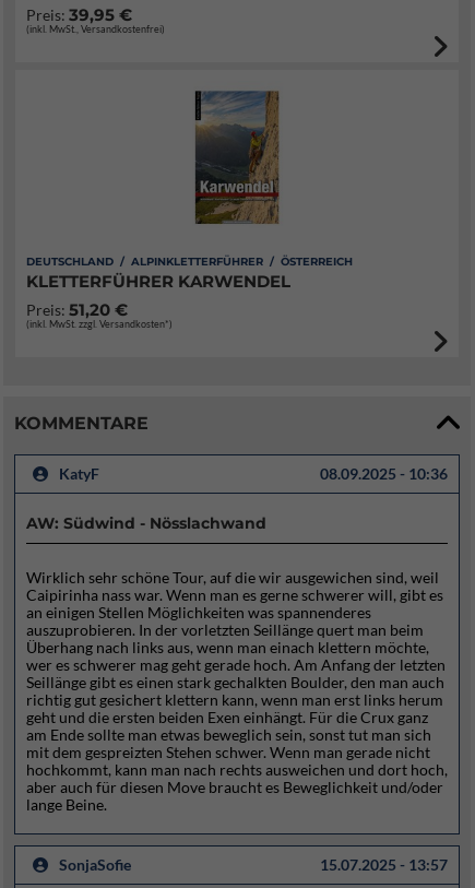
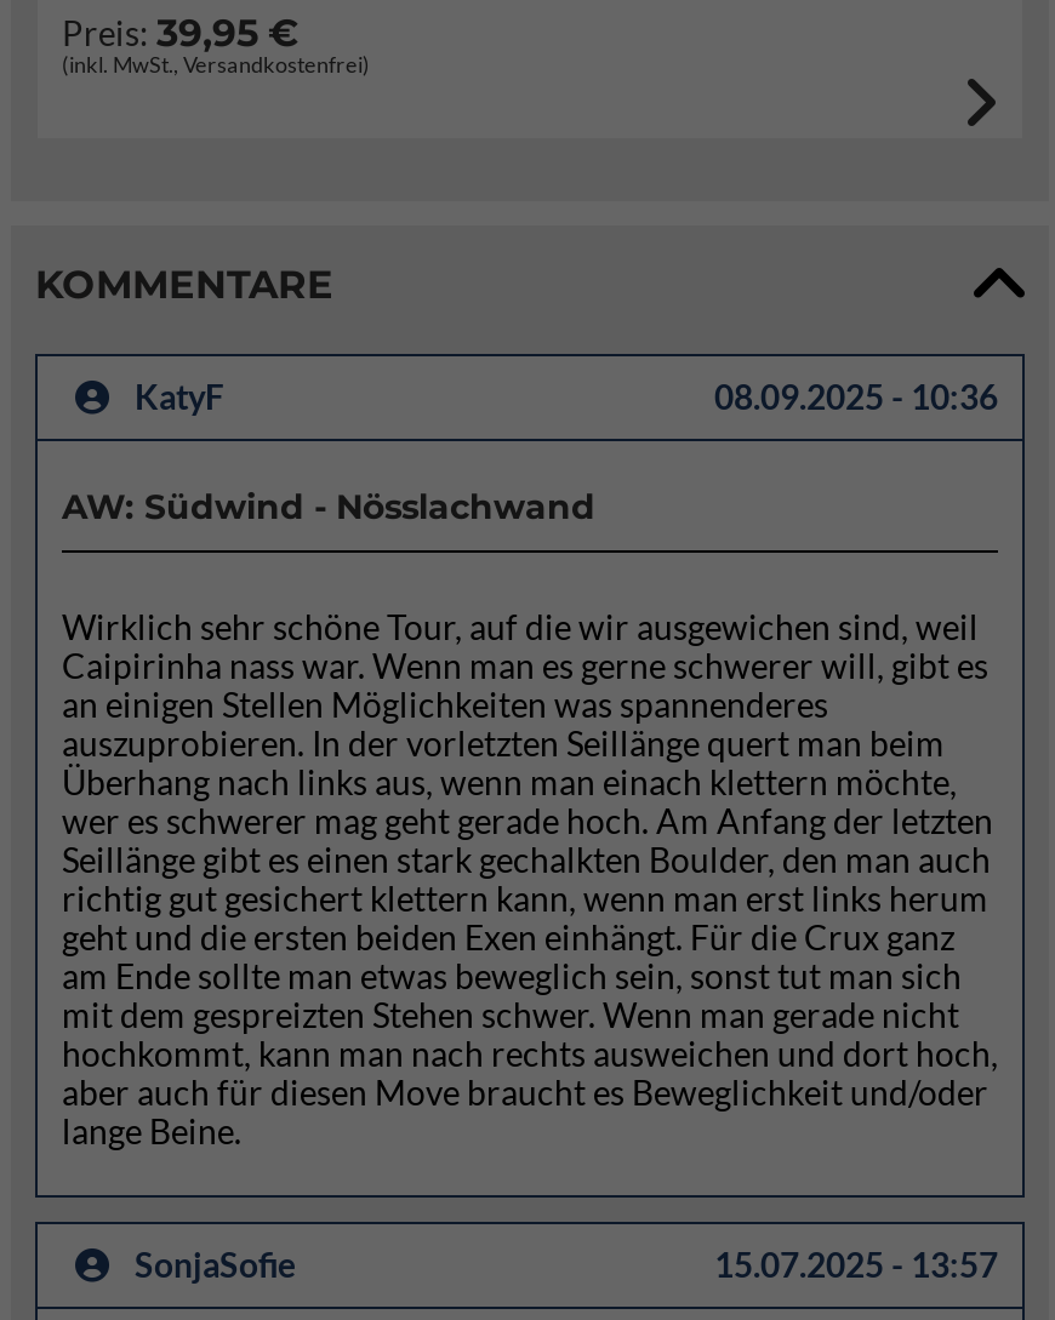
[26,90,353,330] [image] | DEUTSCHLAND / ALPINKLETTERFÜHRER / ÖSTERREICH | KLETTERFÜHRER KARWENDEL | Preis: 51,20 € | (inkl. MwSt. zzgl. Versandkosten*) -> none

